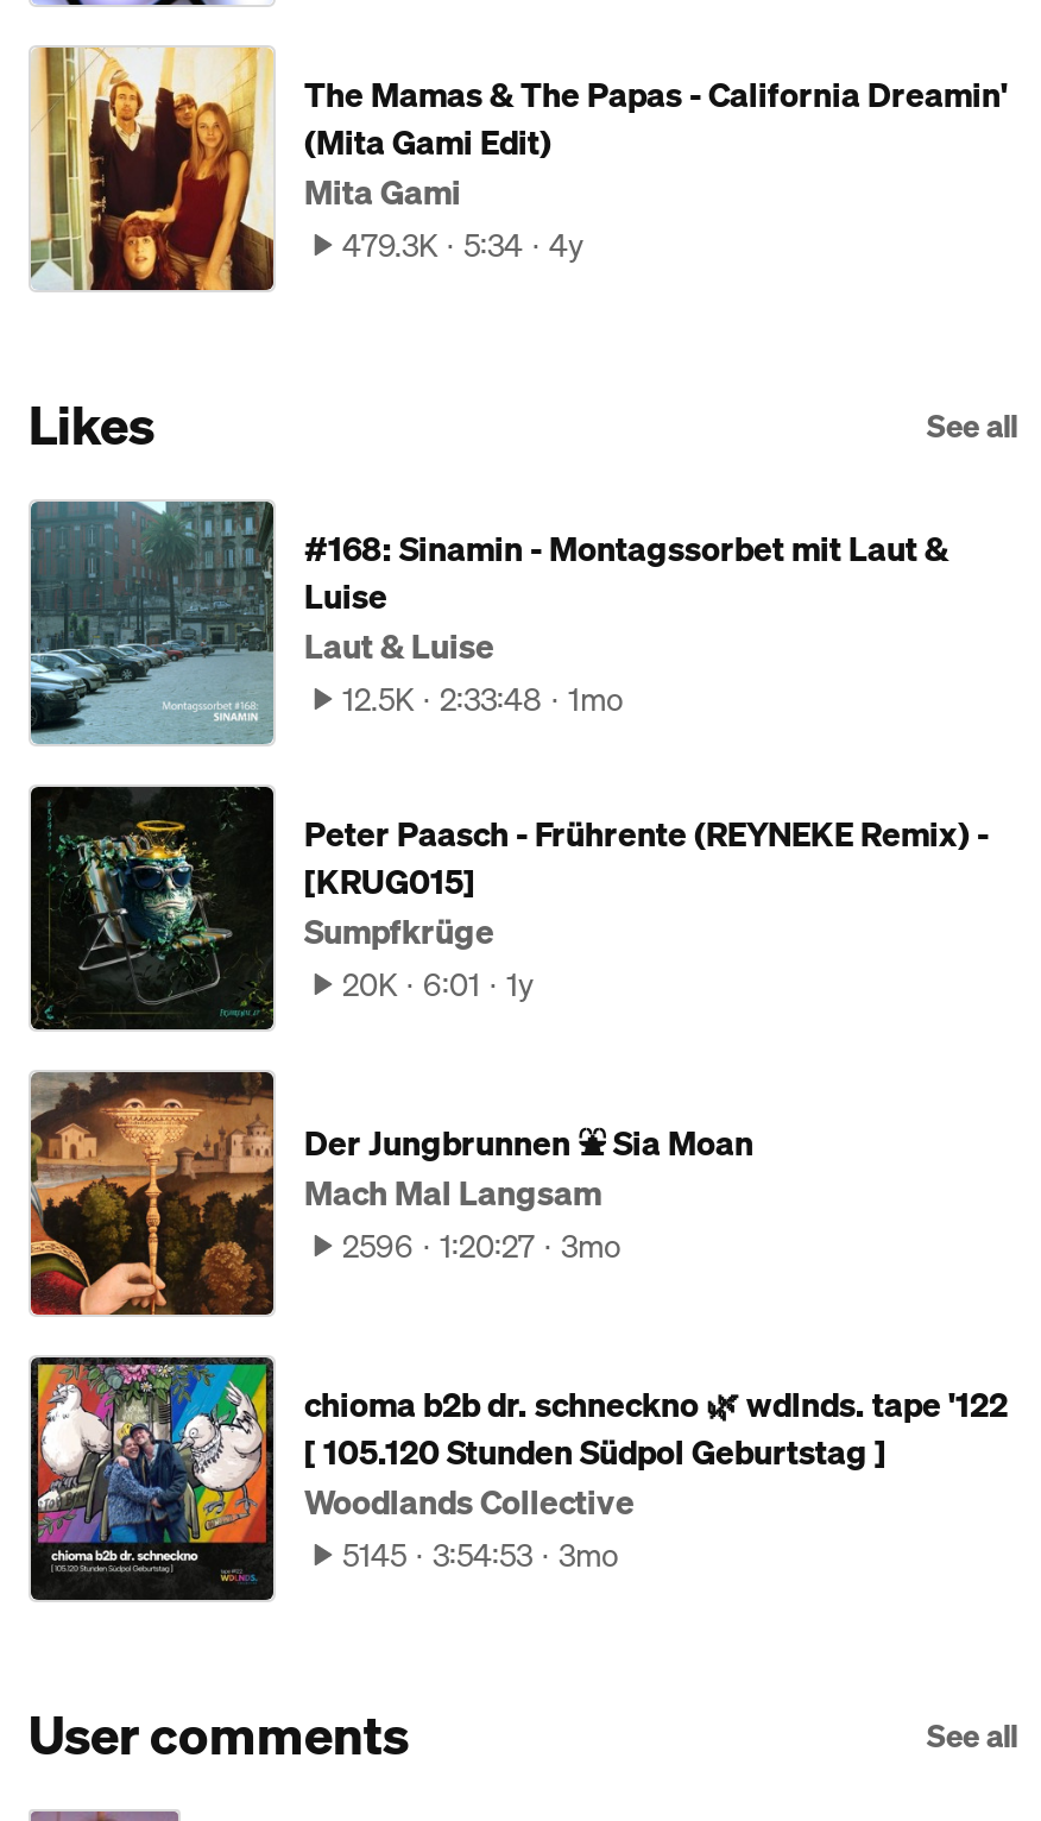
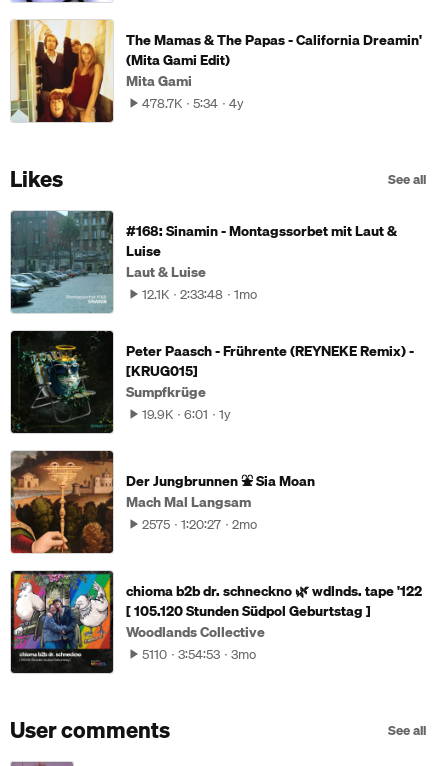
[342,222,585,270] 479.3K 5:34 4y -> [142,93,244,113] 478.7K 5:34 4y
[342,676,623,724] 12.5K 2:33:48 1mo -> [142,284,257,304] 12.1K 2:33:48 1mo
[342,961,535,1009] 20K 6:01 1y -> [142,404,231,424] 19.9K 6:01 1y
[342,1223,620,1270] 2596 1:20:27 3mo -> [142,514,257,534] 2575 1:20:27 2mo
[342,1532,618,1579] 5145 3:54:53 3mo -> [142,644,256,664] 5110 3:54:53 3mo

